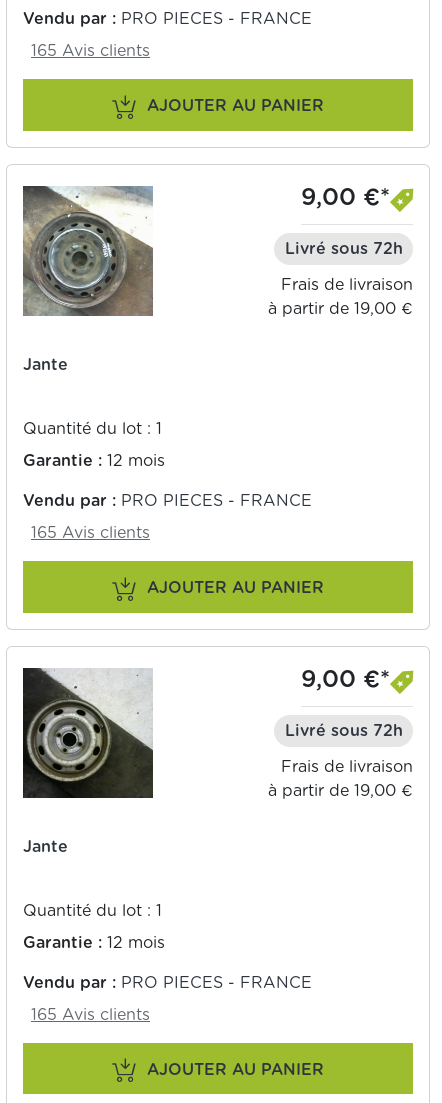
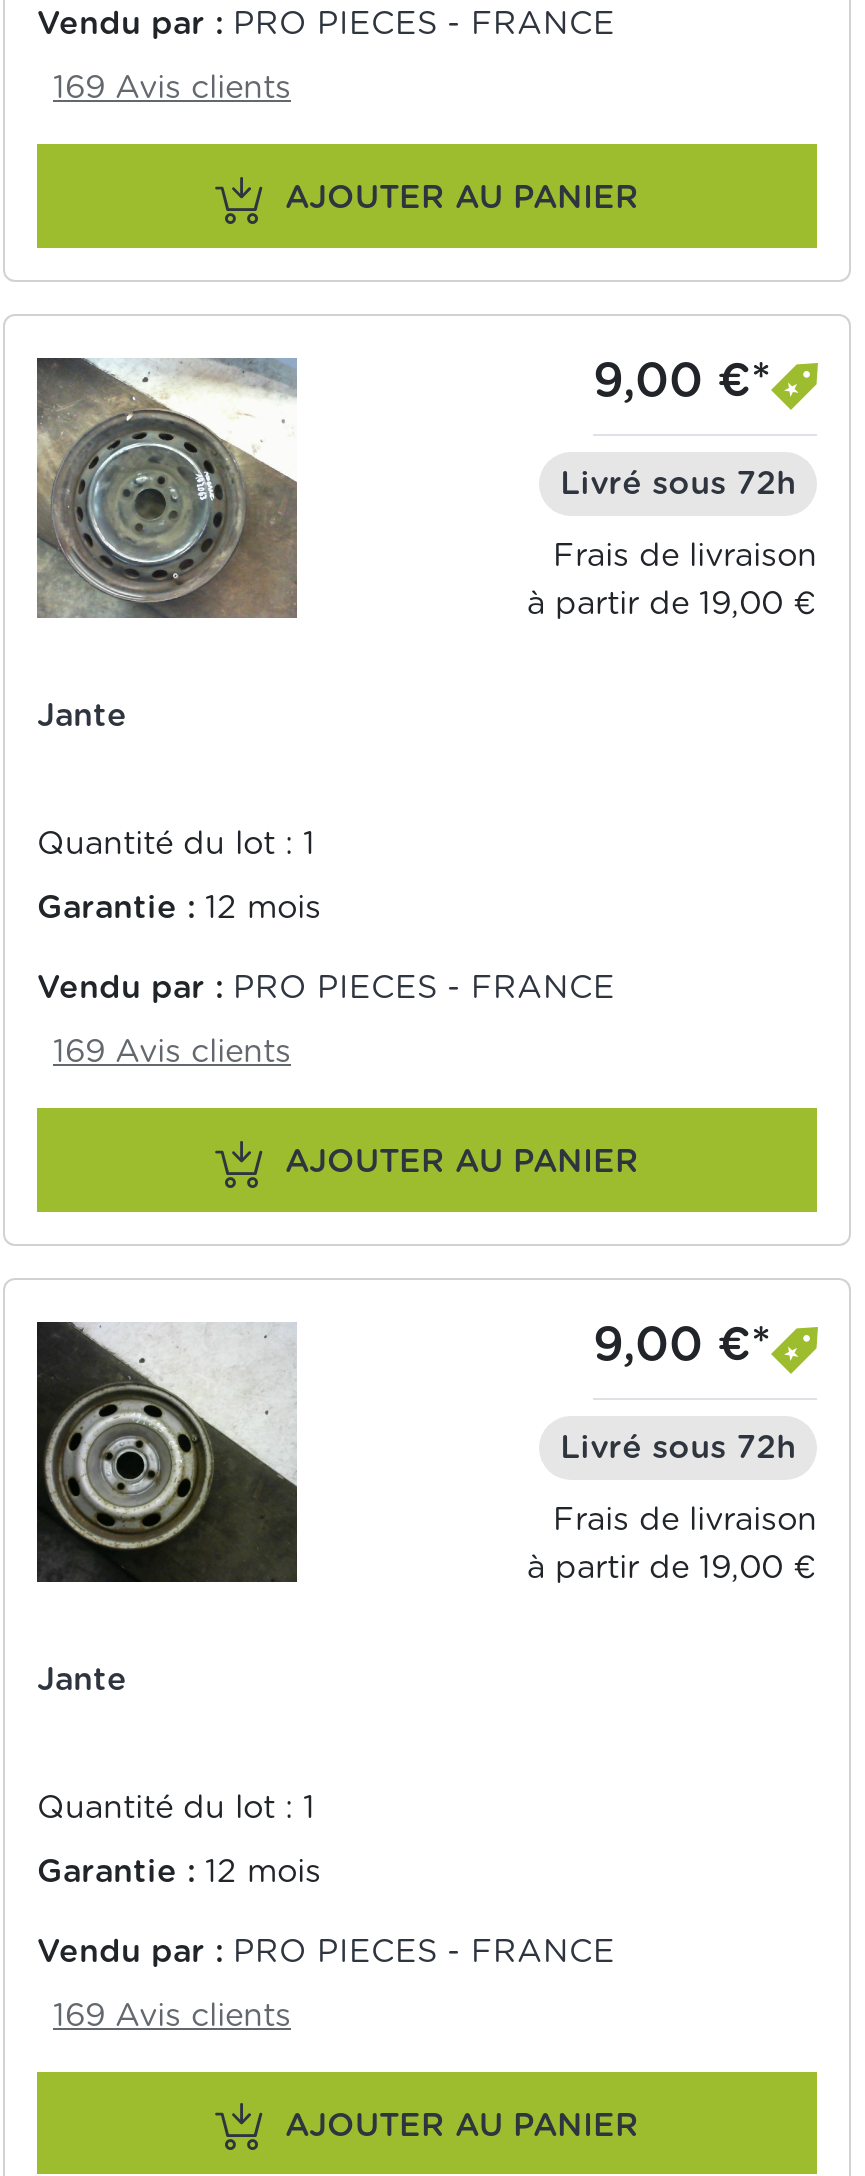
[31,43,150,59] 165 Avis clients -> [53,73,291,105] 169 Avis clients
[31,525,150,541] 165 Avis clients -> [53,1036,291,1068] 169 Avis clients
[31,1007,150,1023] 165 Avis clients -> [53,2000,291,2032] 169 Avis clients

